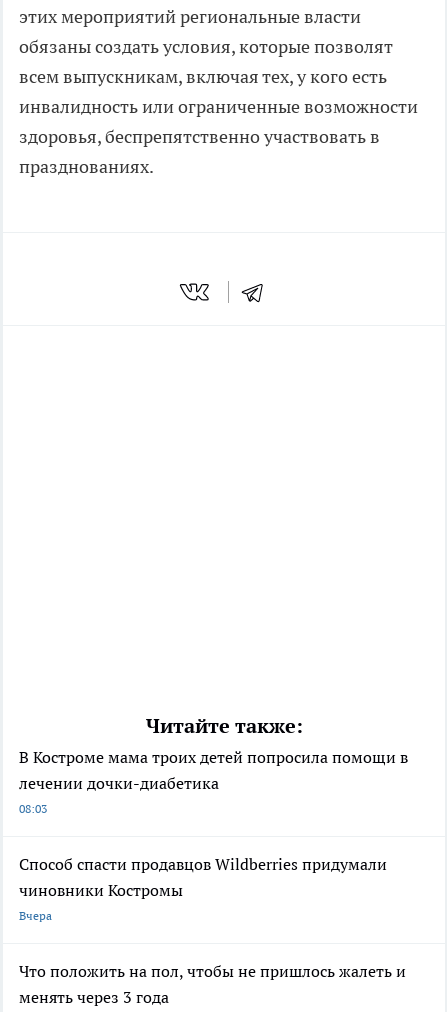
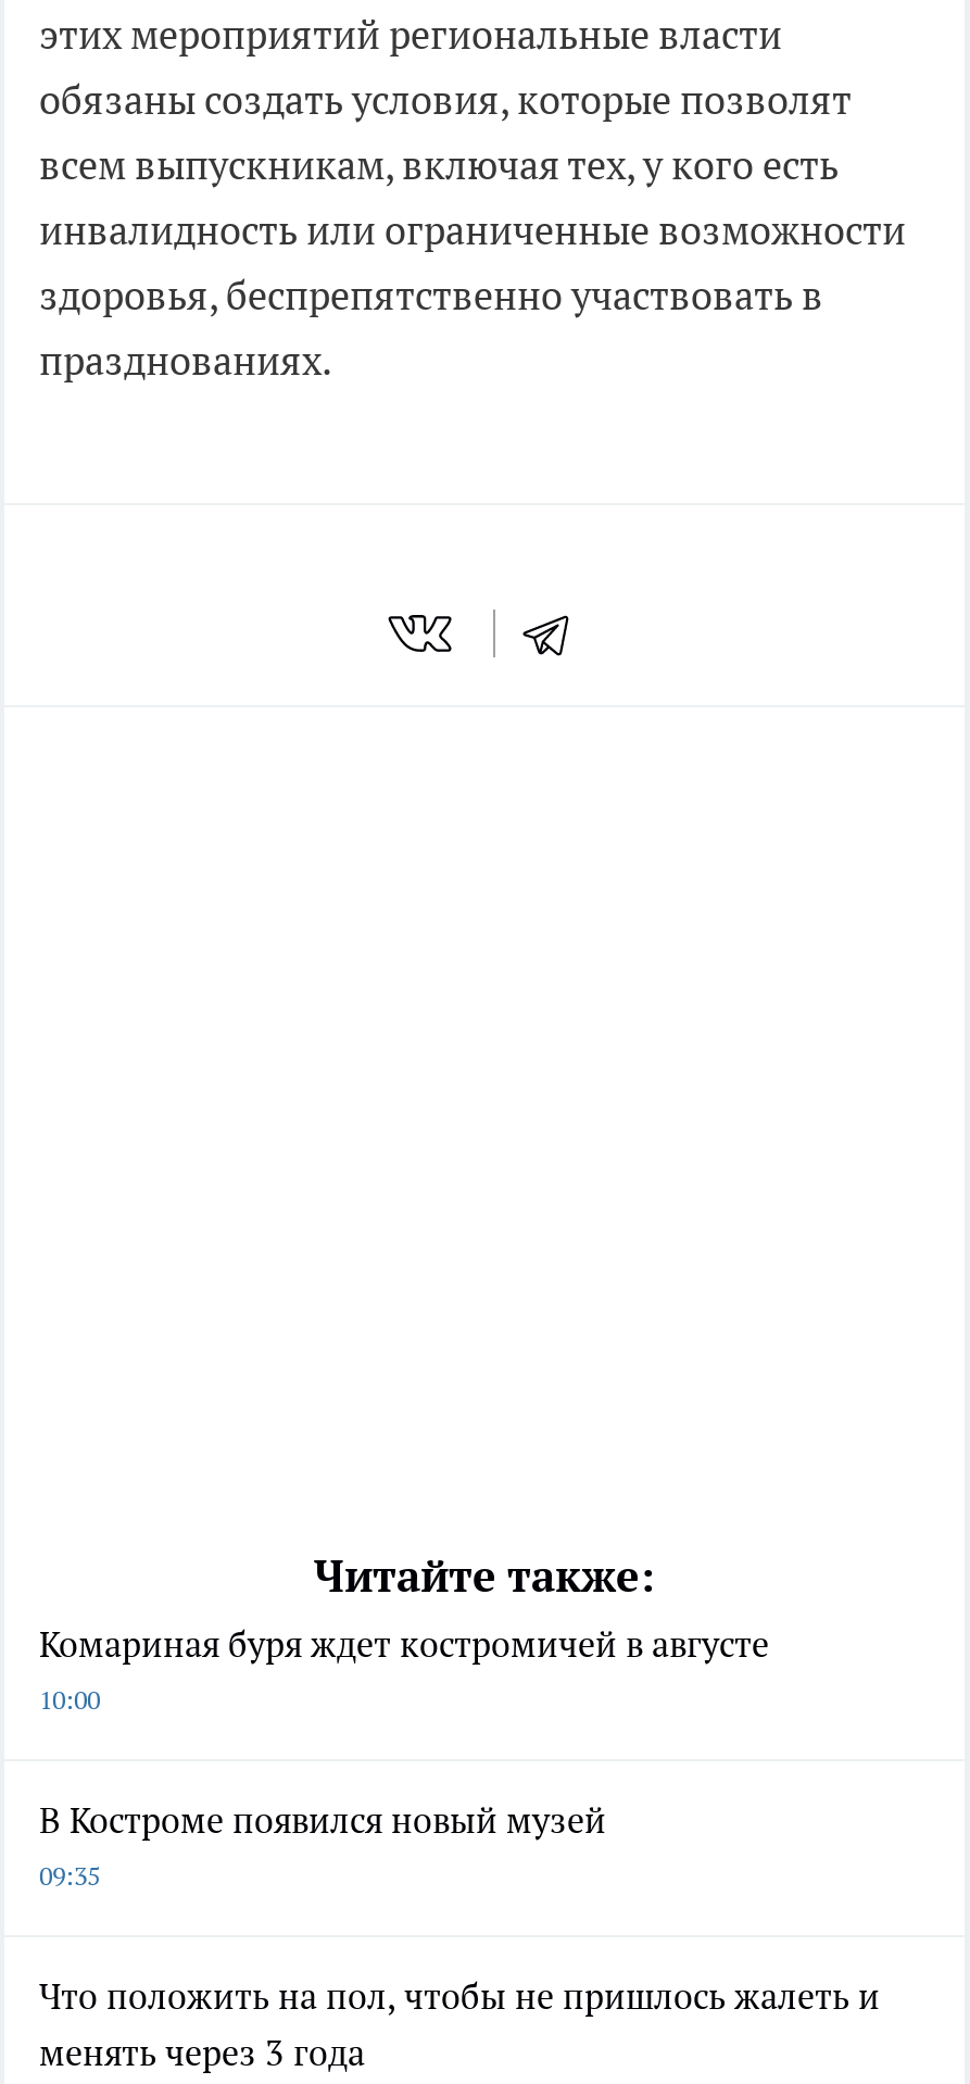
[19,747,408,816] В Костроме мама троих детей попросила помощи в | лечении дочки-диабетика | 08:03 -> [39,1621,769,1715] Комариная буря ждет костромичей в августе | 10:00
[19,854,387,923] Способ спасти продавцов Wildberries придумали | чиновники Костромы | Вчера -> [39,1797,606,1891] В Костроме появился новый музей | 09:35

